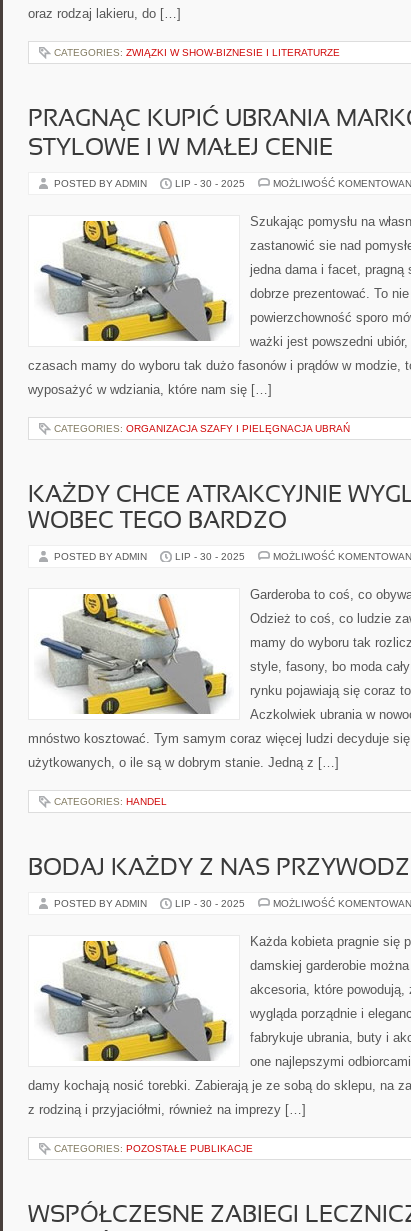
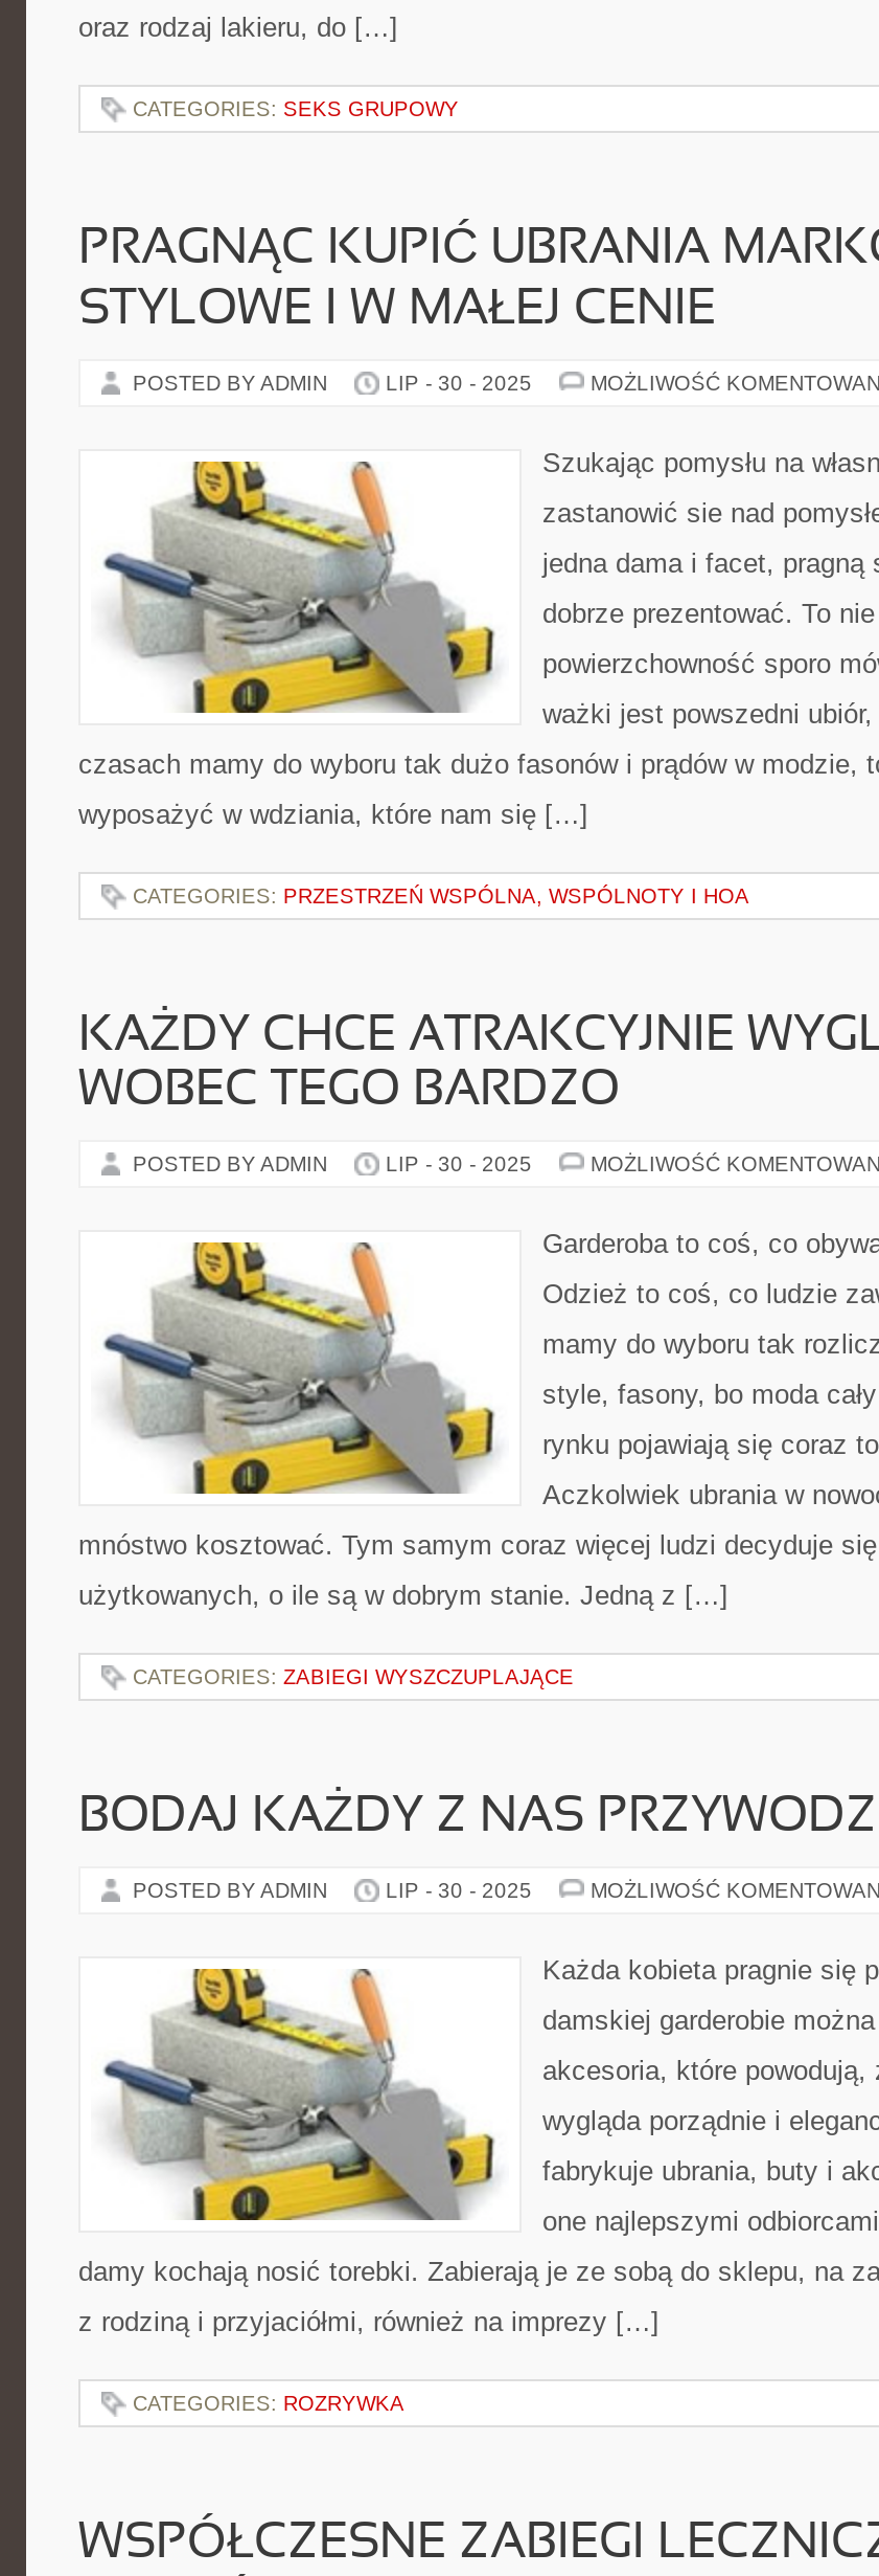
[54,47,340,58] CATEGORIES: ZWIĄZKI W SHOW-BIZNESIE I LITERATURZE -> [133,97,459,120] CATEGORIES: SEKS GRUPOWY
[54,423,350,434] CATEGORIES: ORGANIZACJA SZAFY I PIELĘGNACJA UBRAŃ -> [133,884,749,908] CATEGORIES: PRZESTRZEŃ WSPÓLNA, WSPÓLNOTY I HOA
[54,796,167,807] CATEGORIES: HANDEL -> [133,1665,574,1688] CATEGORIES: ZABIEGI WYSZCZUPLAJĄCE
[54,1143,253,1154] CATEGORIES: POZOSTAŁE PUBLIKACJE -> [133,2392,404,2415] CATEGORIES: ROZRYWKA

